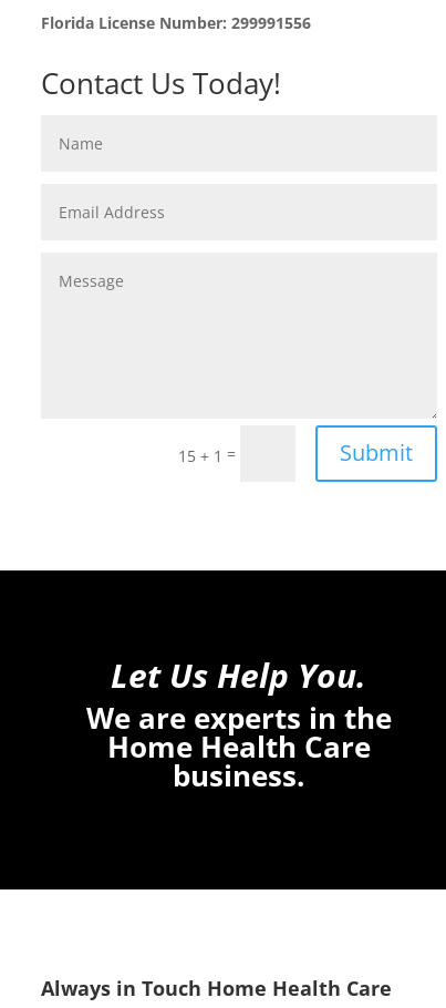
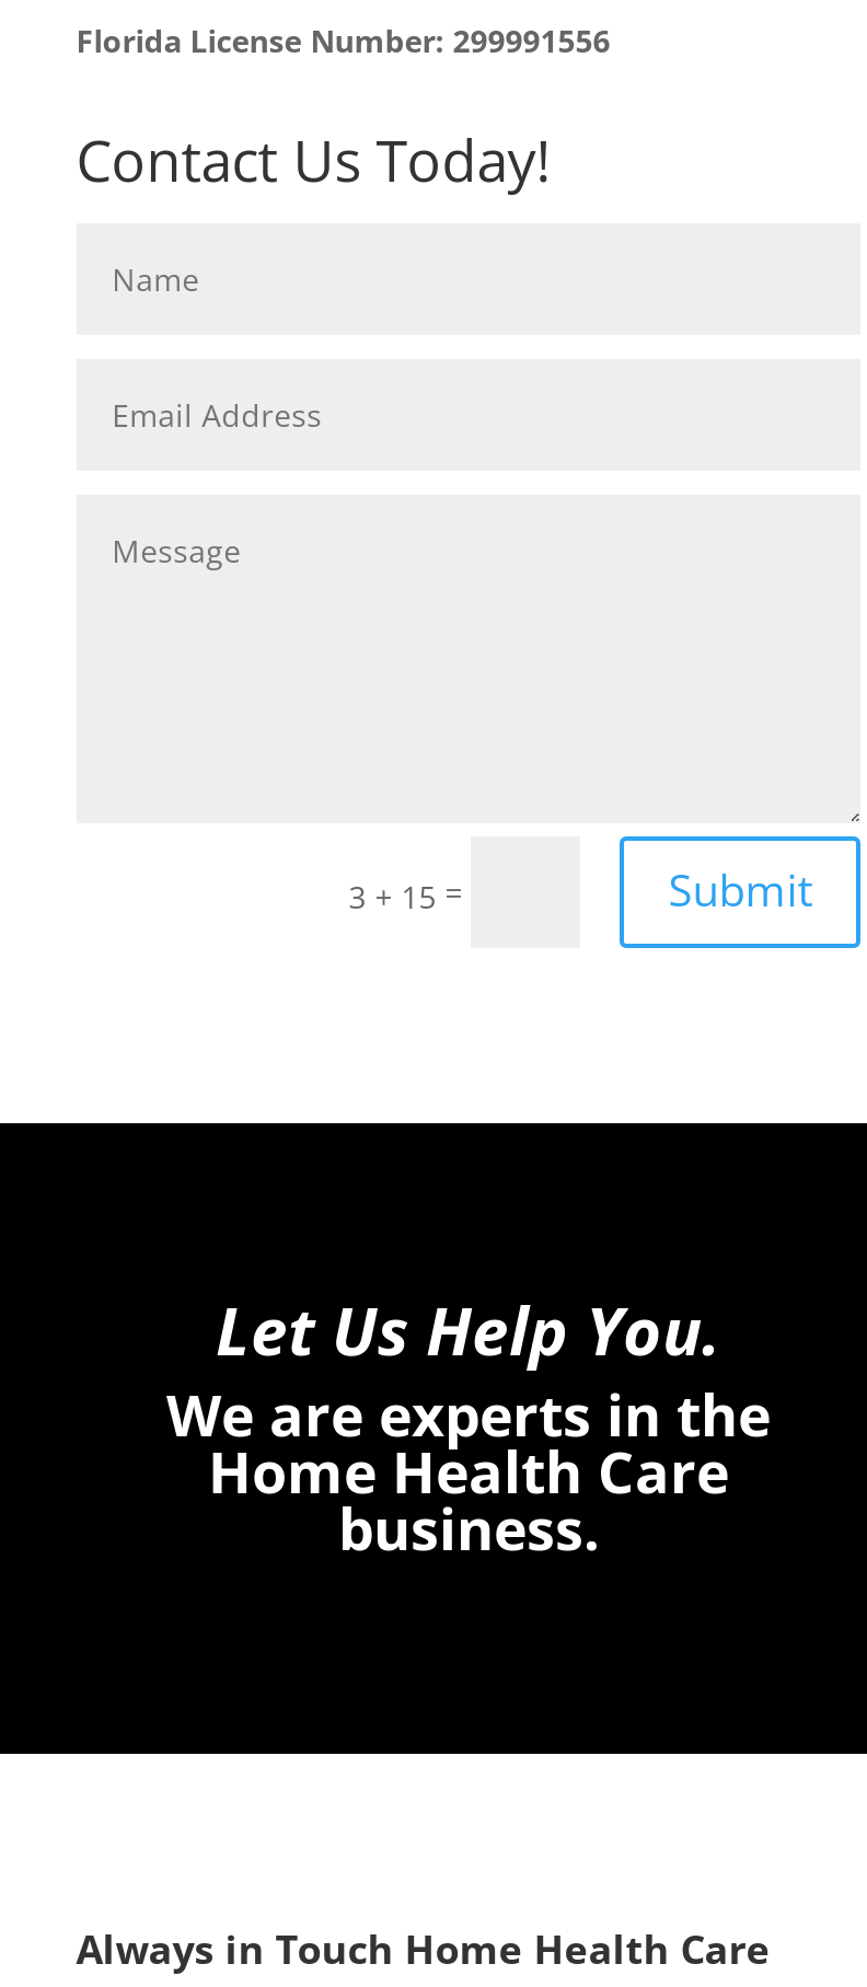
[178,443,240,466] 15 + 1 = -> [349,871,471,916] 3 + 15 =

